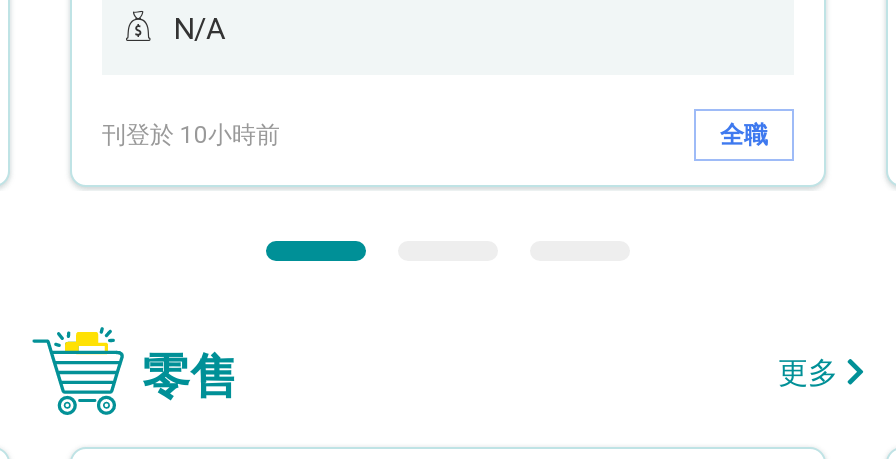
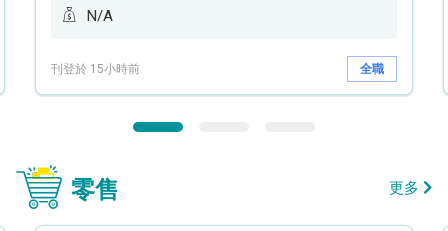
[102,120,280,148] 刊登於 10小時前 -> [51,61,140,75] 刊登於 15小時前

